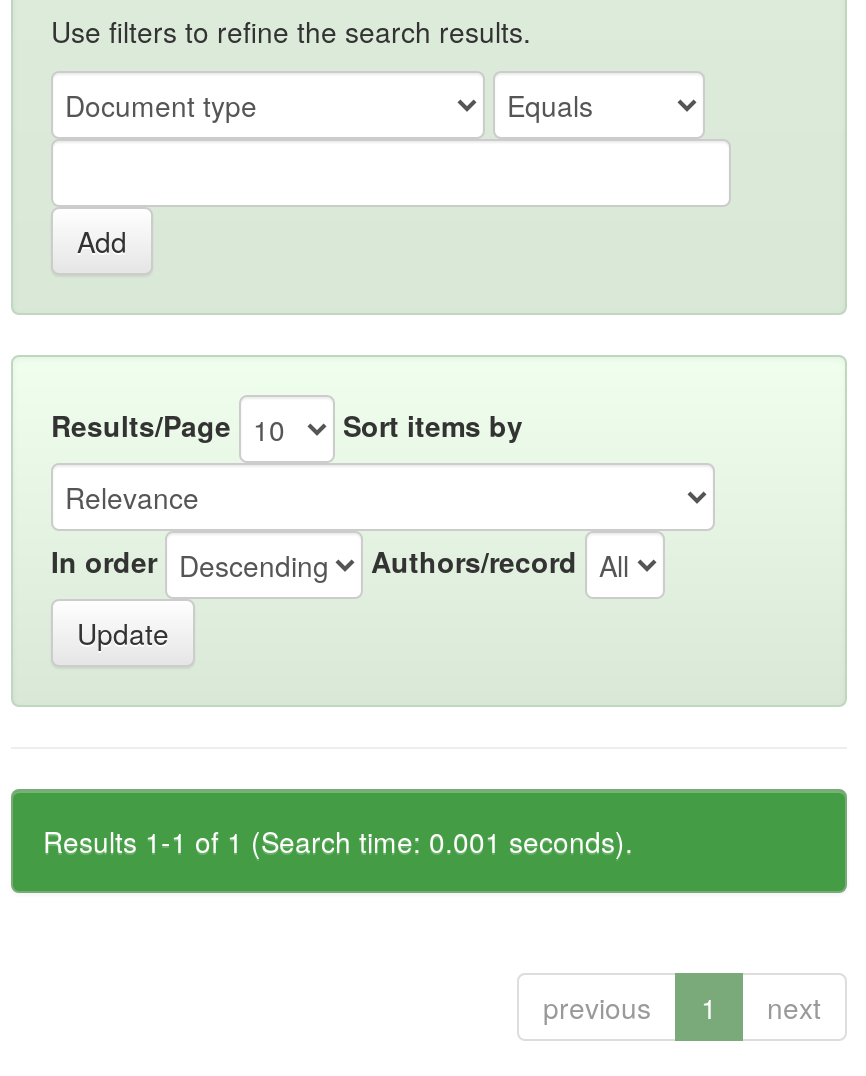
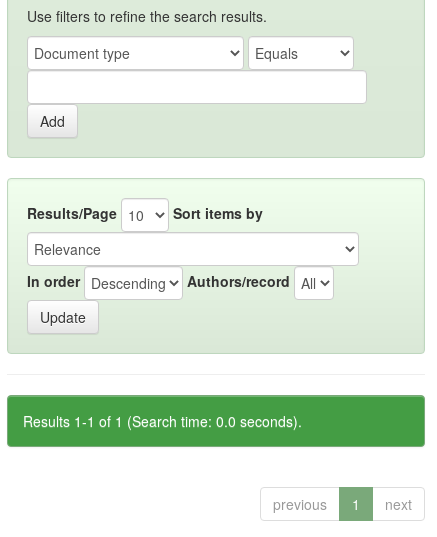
[43,821,633,861] Results 1-1 of 1 (Search time: 0.001 seconds). -> [23,411,302,431] Results 1-1 of 1 (Search time: 0.0 seconds).

